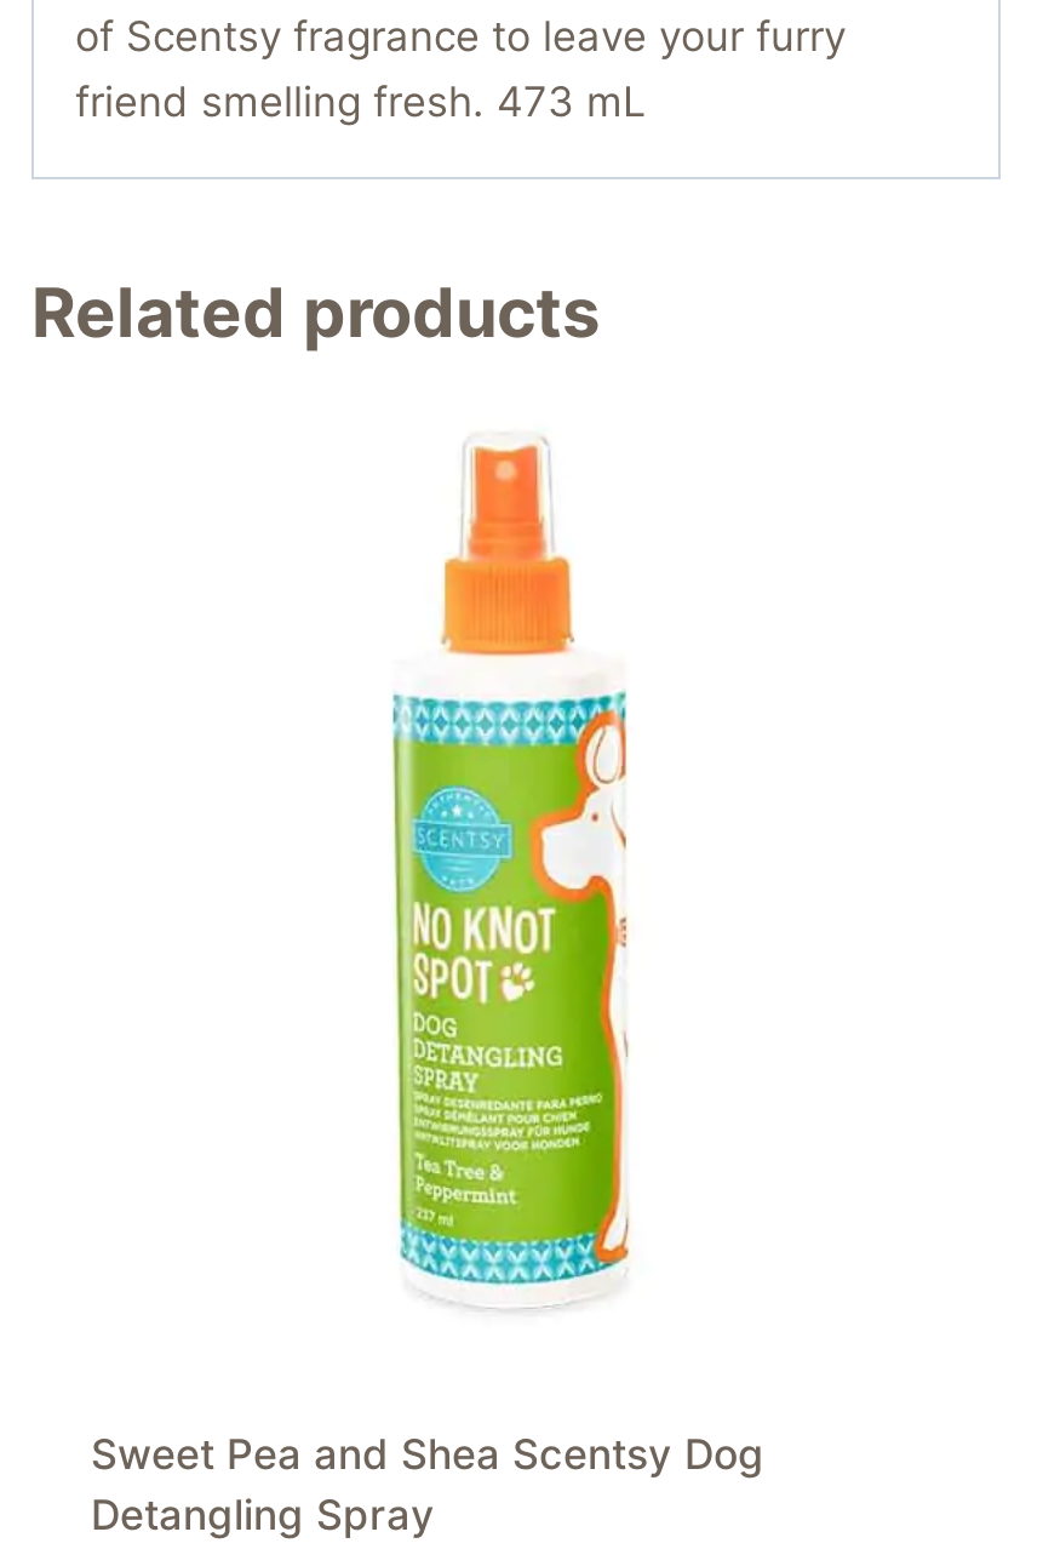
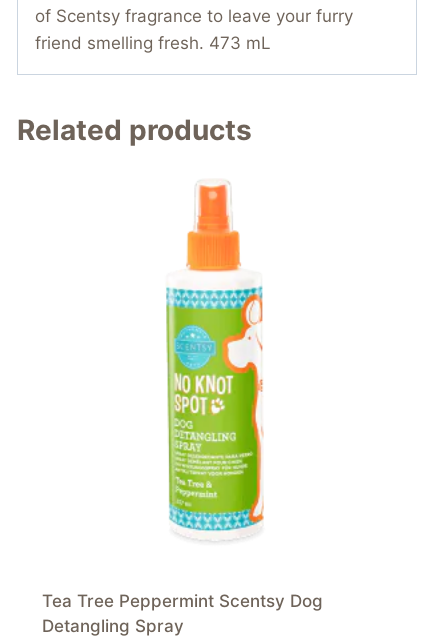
[91,1429,764,1477] Sweet Pea and Shea Scentsy Dog -> [41,590,322,610] Tea Tree Peppermint Scentsy Dog

